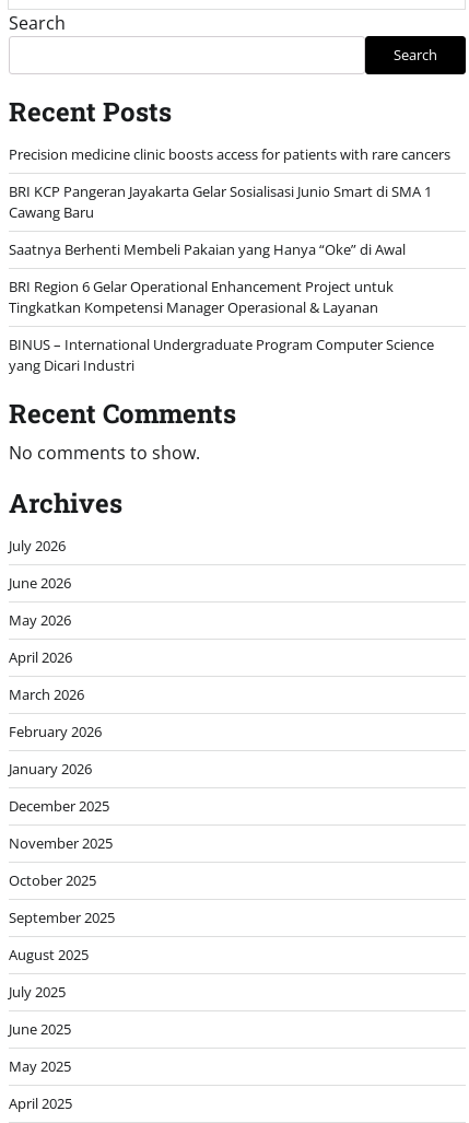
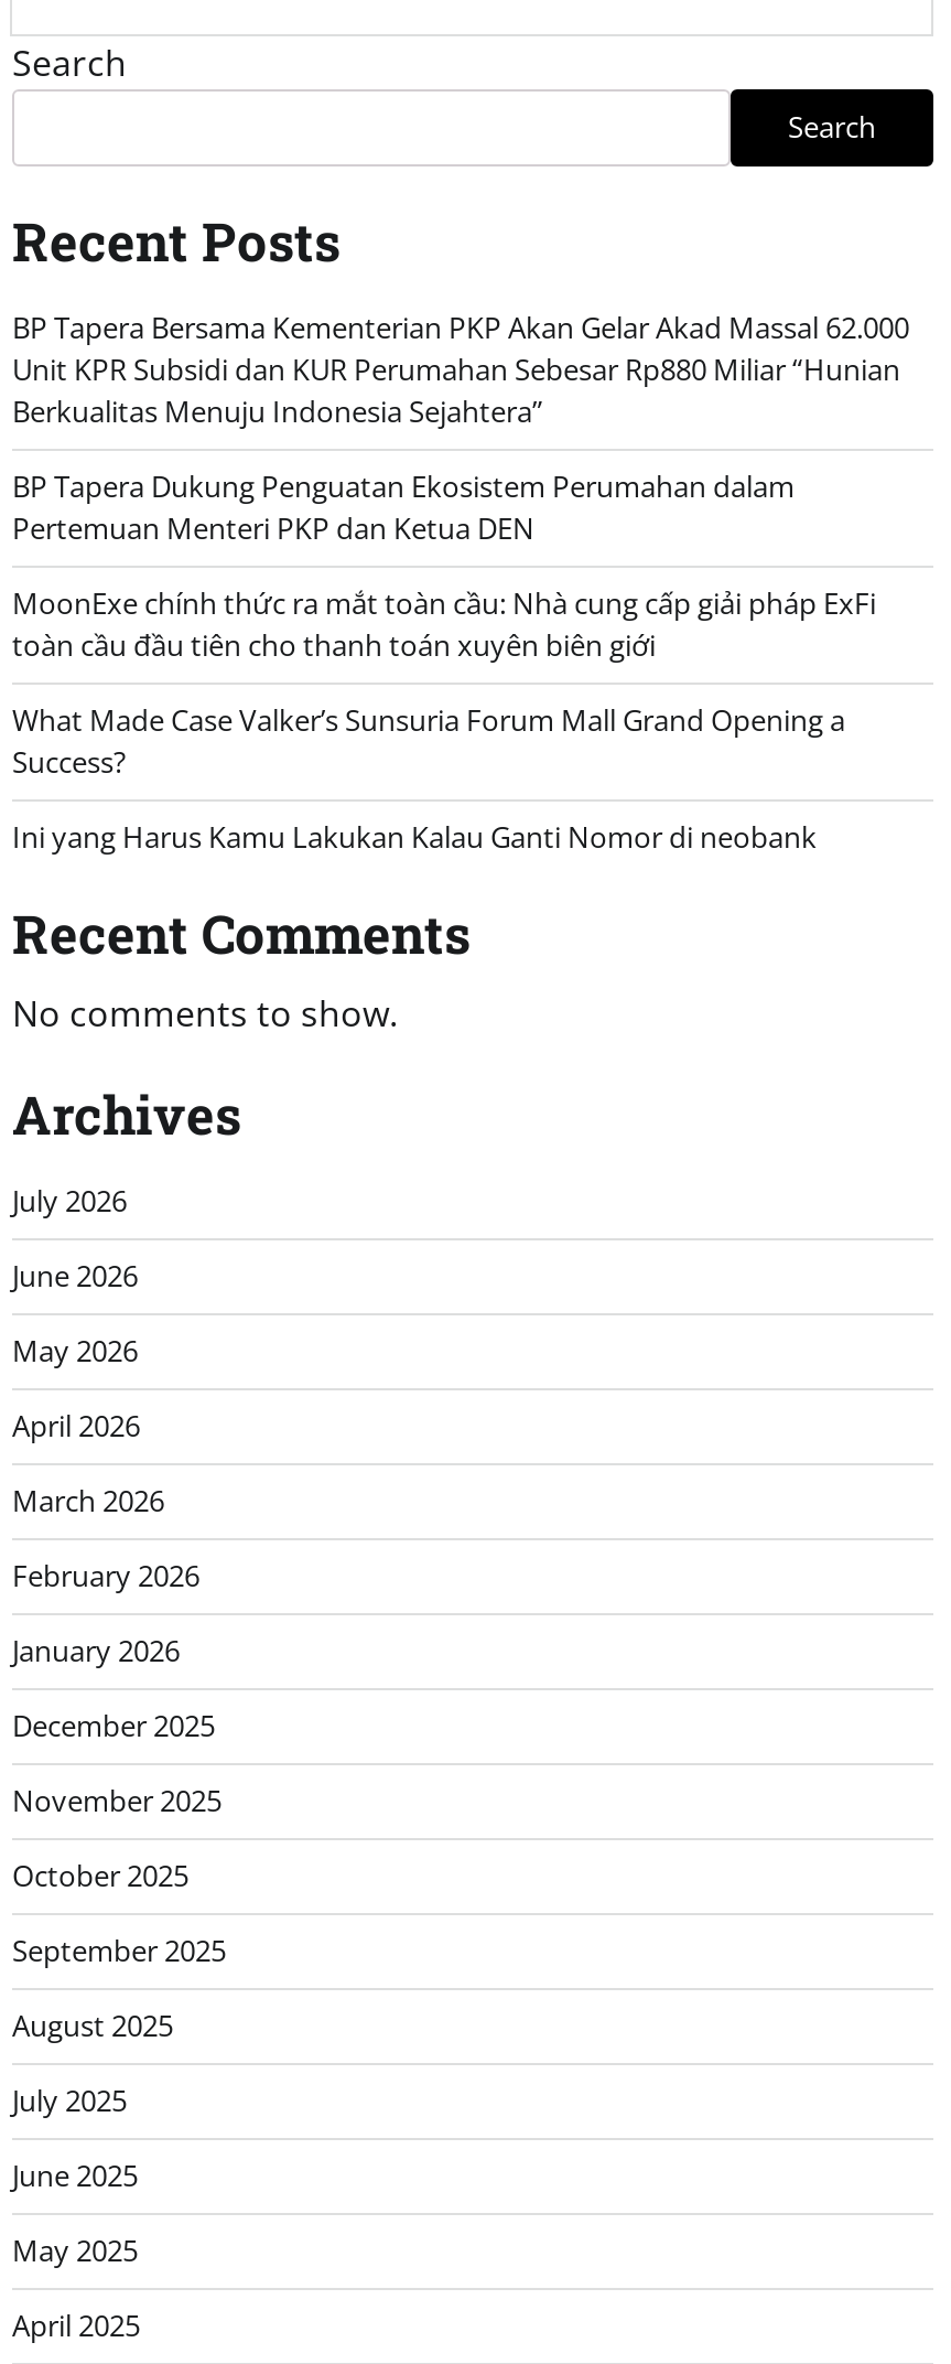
[9,144,450,164] Precision medicine clinic boosts access for patients with rare cancers -> [12,307,909,430] BP Tapera Bersama Kementerian PKP Akan Gelar Akad Massal 62.000 | Unit KPR Subsidi dan KUR Perumahan Sebesar Rp880 Miliar “Hunian | Berkualitas Menuju Indonesia Sejahtera”
[9,182,432,222] BRI KCP Pangeran Jayakarta Gelar Sosialisasi Junio Smart di SMA 1 | Cawang Baru -> [12,465,795,547] BP Tapera Dukung Penguatan Ekosistem Perumahan dalam | Pertemuan Menteri PKP dan Ketua DEN
[9,239,406,259] Saatnya Berhenti Membeli Pakaian yang Hanya “Oke” di Awal -> [12,582,876,664] MoonExe chính thức ra mắt toàn cầu: Nhà cung cấp giải pháp ExFi | toàn cầu đầu tiên cho thanh toán xuyên biên giới
[9,277,394,317] BRI Region 6 Gelar Operational Enhancement Project untuk | Tingkatkan Kompetensi Manager Operasional & Layanan -> [12,699,845,781] What Made Case Valker’s Sunsuria Forum Mall Grand Opening a | Success?
[9,335,434,375] BINUS – International Undergraduate Program Computer Science | yang Dicari Industri -> [12,816,817,856] Ini yang Harus Kamu Lakukan Kalau Ganti Nomor di neobank

